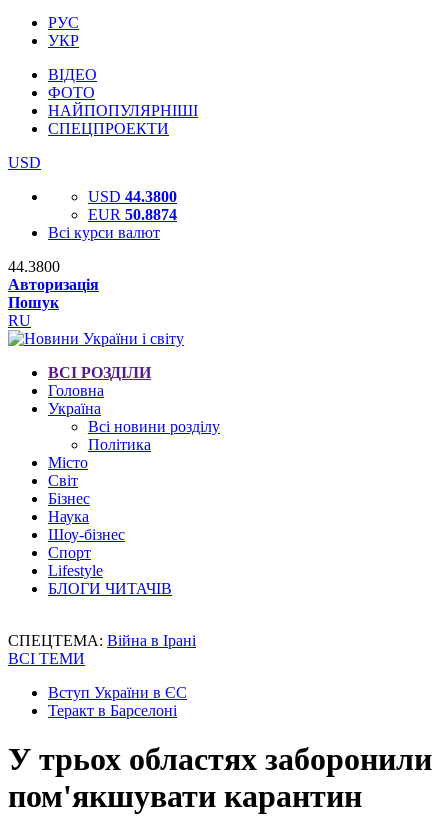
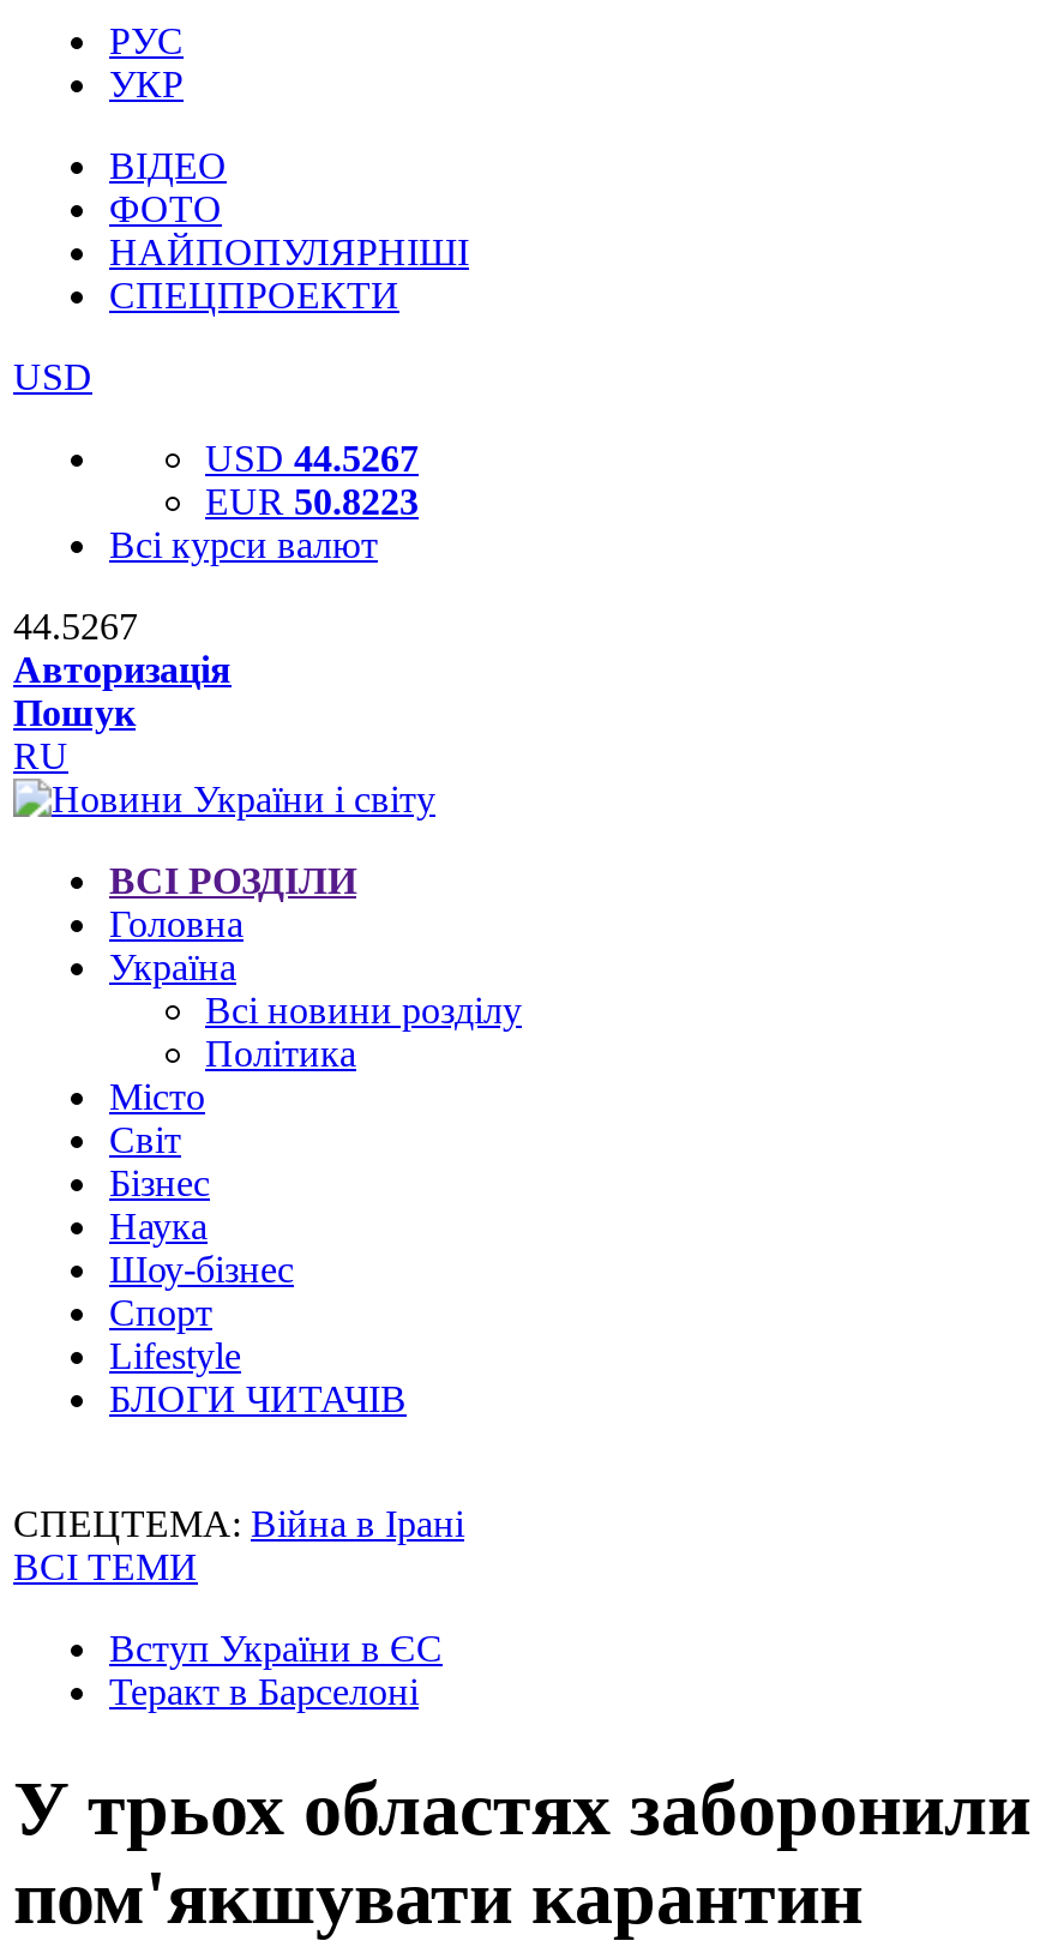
[88,188,177,205] USD 44.3800 -> [205,438,419,479] USD 44.5267
[88,206,177,223] EUR 50.8874 -> [205,481,419,522] EUR 50.8223
[8,258,60,275] 44.3800 -> [13,606,138,647] 44.5267

